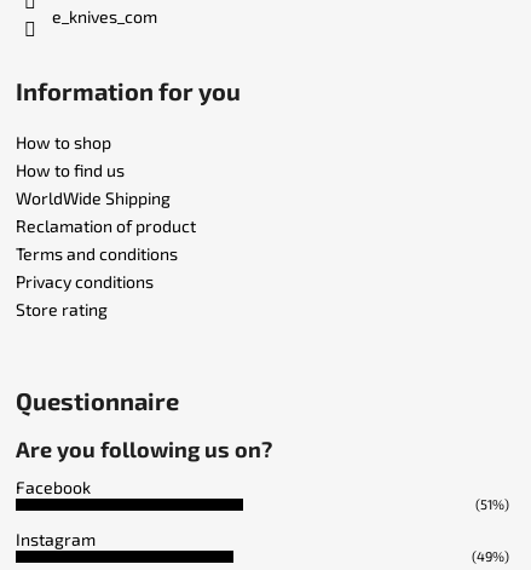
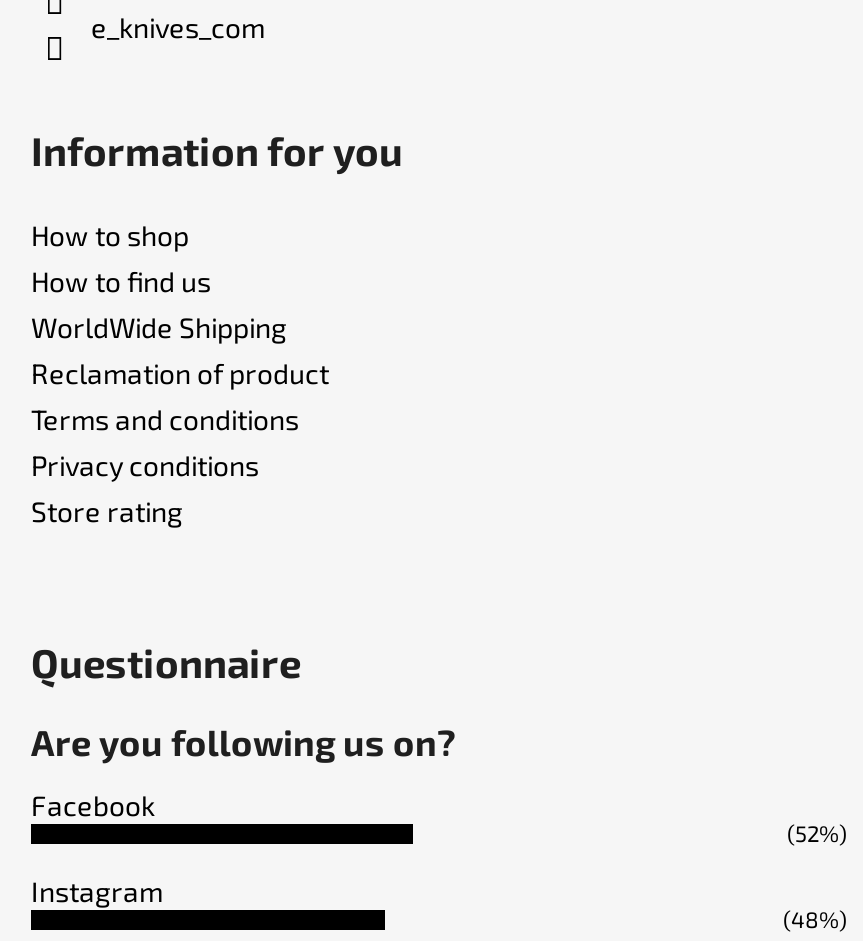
[475,496,509,511] (51%) -> [787,819,847,845] (52%)
[472,548,509,563] (49%) -> [783,905,847,931] (48%)

